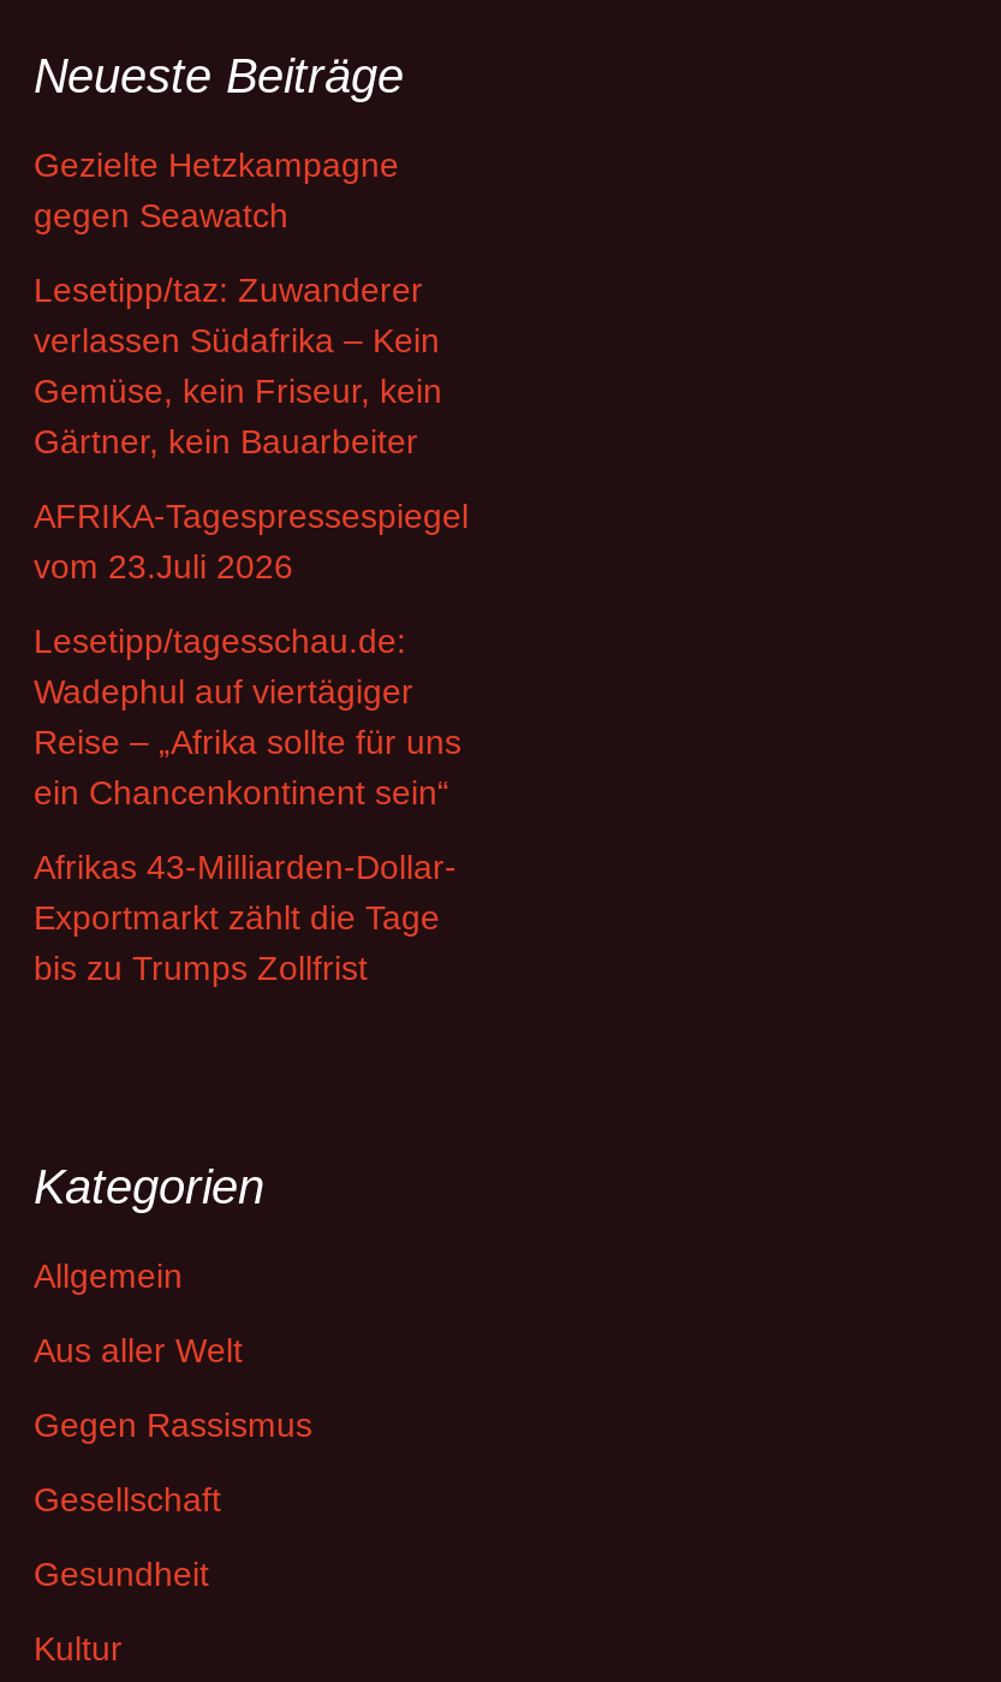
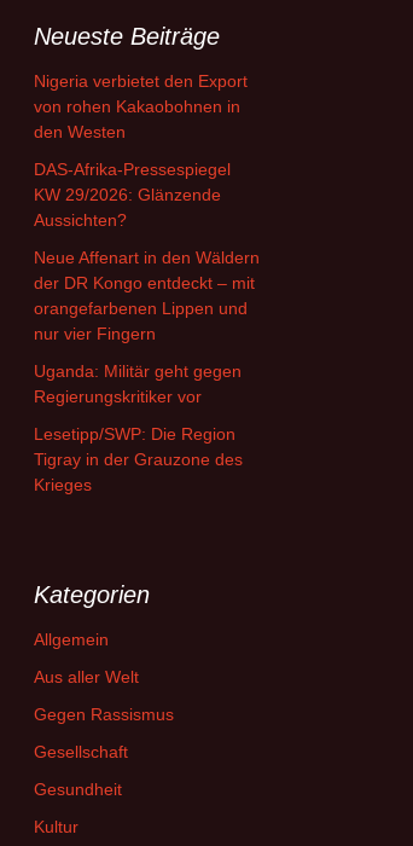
[34,145,399,234] Gezielte Hetzkampagne | gegen Seawatch -> [34,71,248,141] Nigeria verbietet den Export | von rohen Kakaobohnen in | den Westen
[34,271,442,460] Lesetipp/taz: Zuwanderer | verlassen Südafrika – Kein | Gemüse, kein Friseur, kein | Gärtner, kein Bauarbeiter -> [34,160,231,230] DAS-Afrika-Pressespiegel | KW 29/2026: Glänzende | Aussichten?
[34,497,469,586] AFRIKA-Tagespressespiegel | vom 23.Juli 2026 -> [34,248,260,343] Neue Affenart in den Wäldern | der DR Kongo entdeckt – mit | orangefarbenen Lippen und | nur vier Fingern
[34,622,461,812] Lesetipp/tagesschau.de: | Wadephul auf viertägiger | Reise – „Afrika sollte für uns | ein Chancenkontinent sein“ -> [34,361,242,406] Uganda: Militär geht gegen | Regierungskritiker vor
[34,848,457,987] Afrikas 43-Milliarden-Dollar- | Exportmarkt zählt die Tage | bis zu Trumps Zollfrist -> [34,424,243,494] Lesetipp/SWP: Die Region | Tigray in der Grauzone des | Krieges

